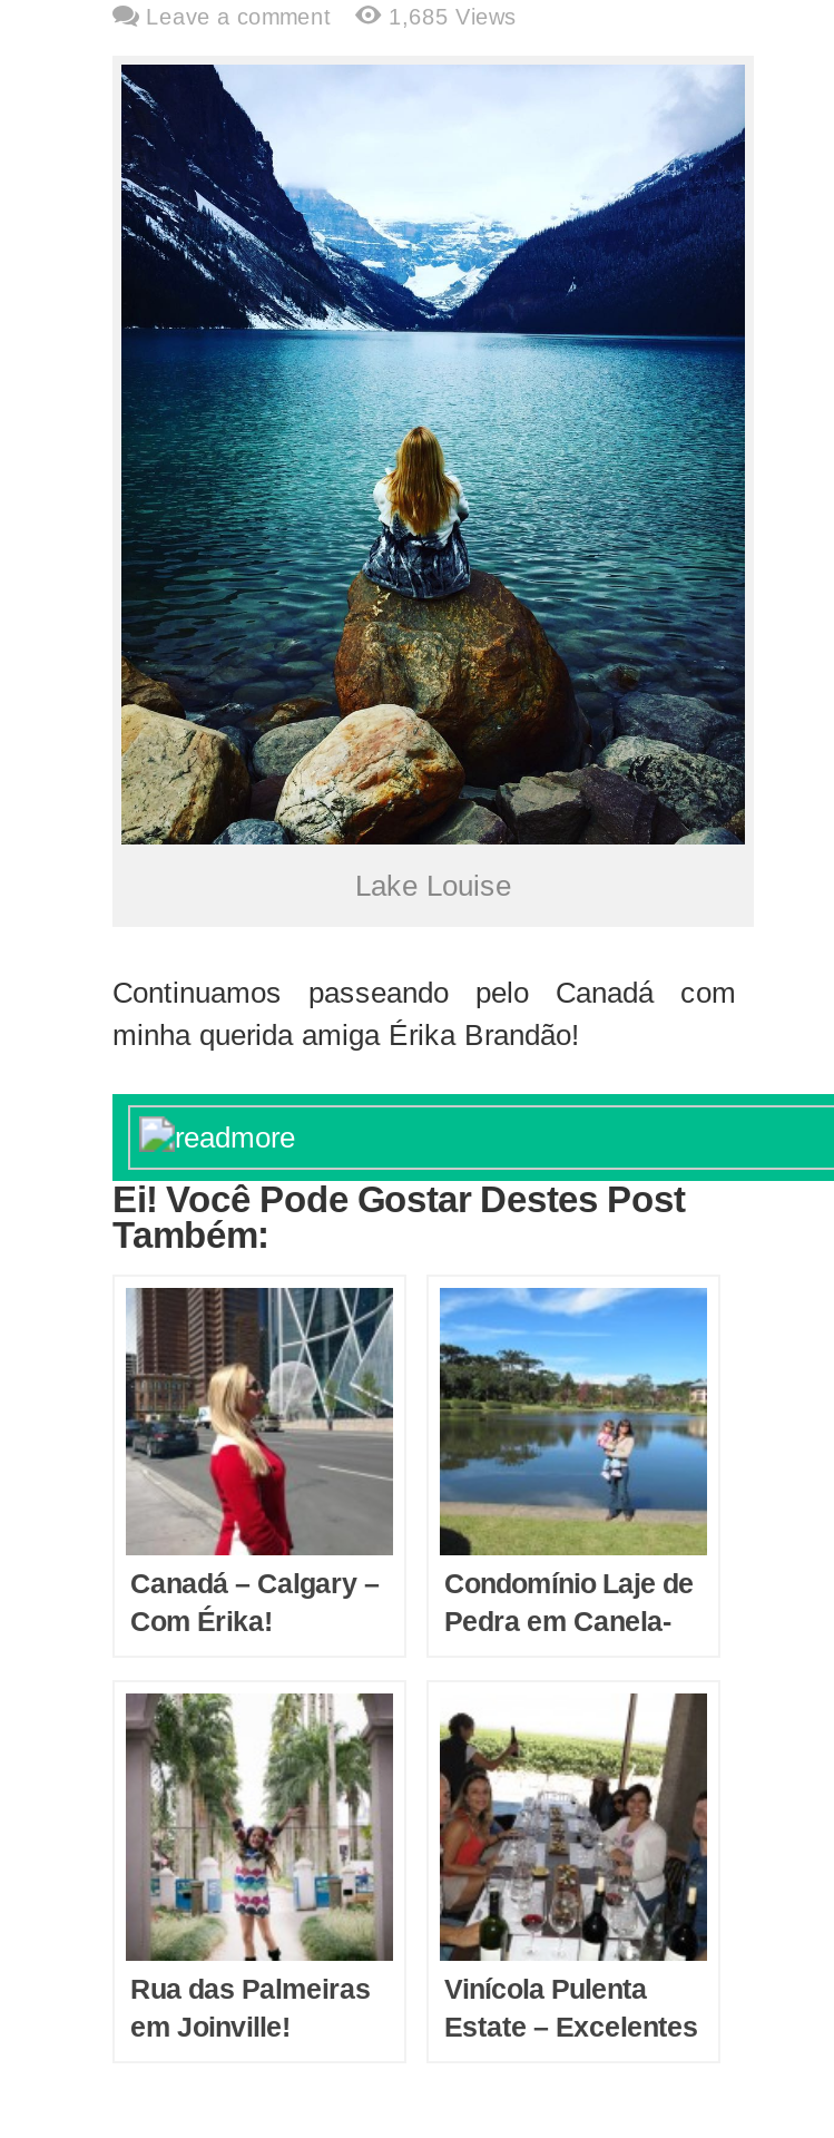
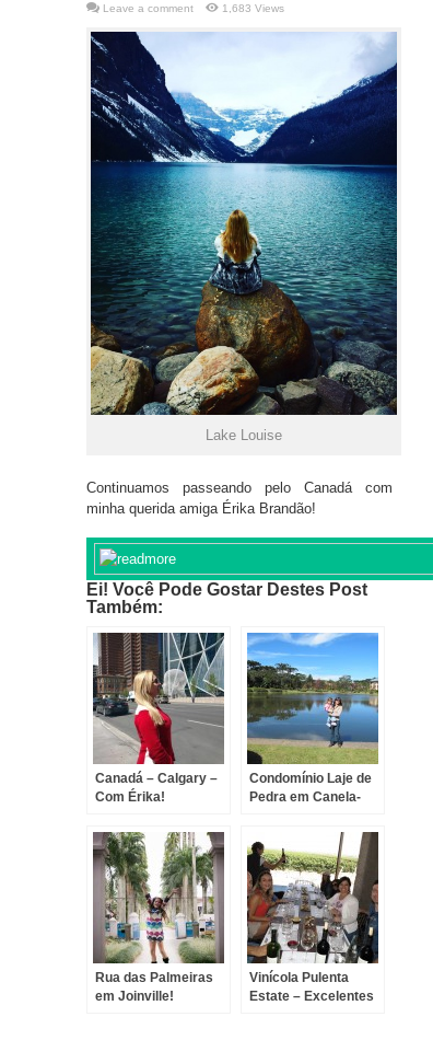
[389,5,516,29] 1,685 Views -> [222,2,284,14] 1,683 Views

